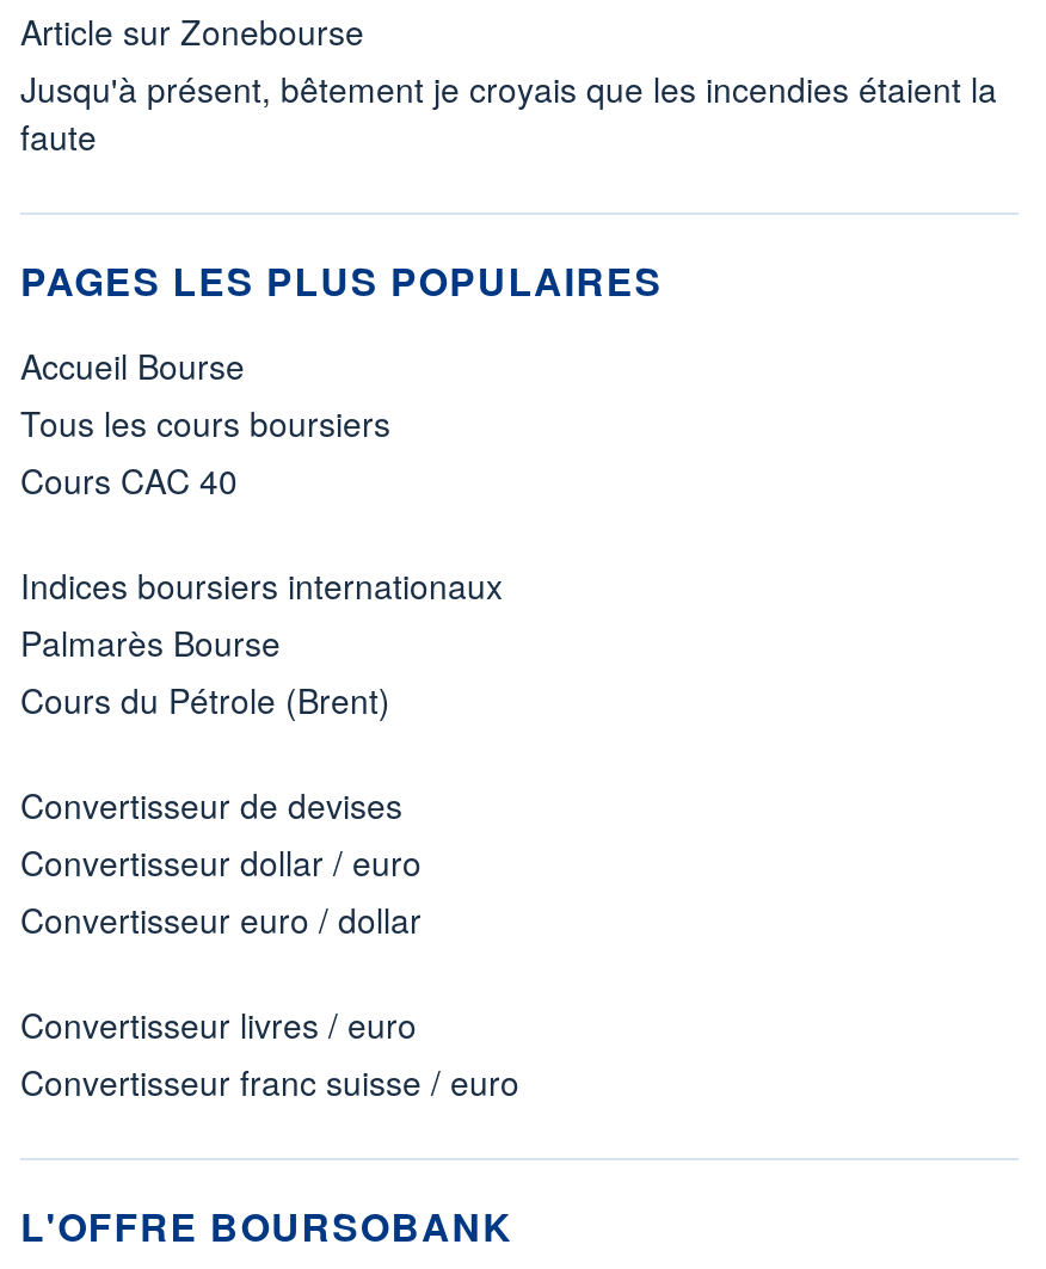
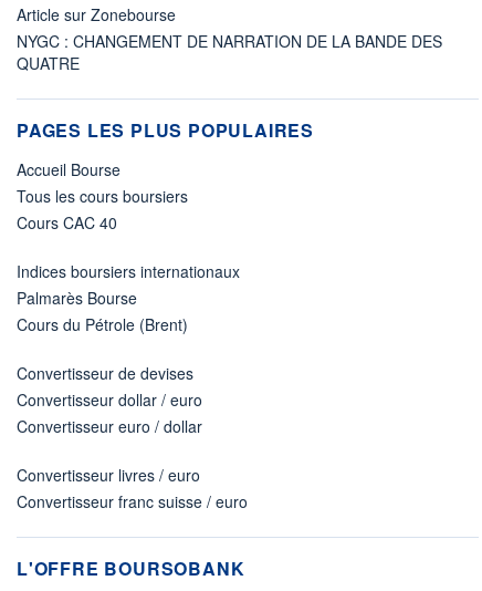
[20,64,997,160] Jusqu'à présent, bêtement je croyais que les incendies étaient la | faute -> [17,30,442,74] NYGC : CHANGEMENT DE NARRATION DE LA BANDE DES | QUATRE

